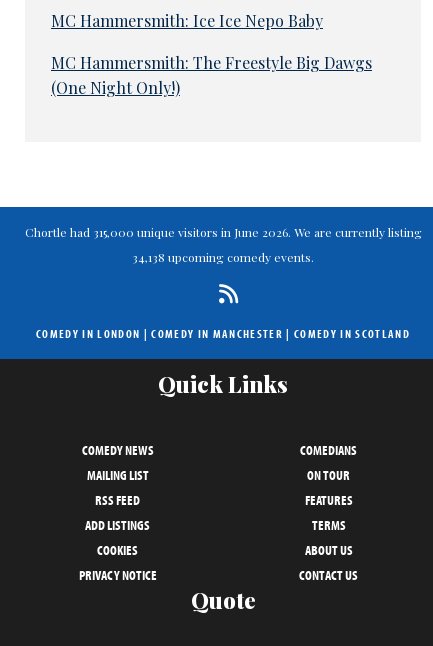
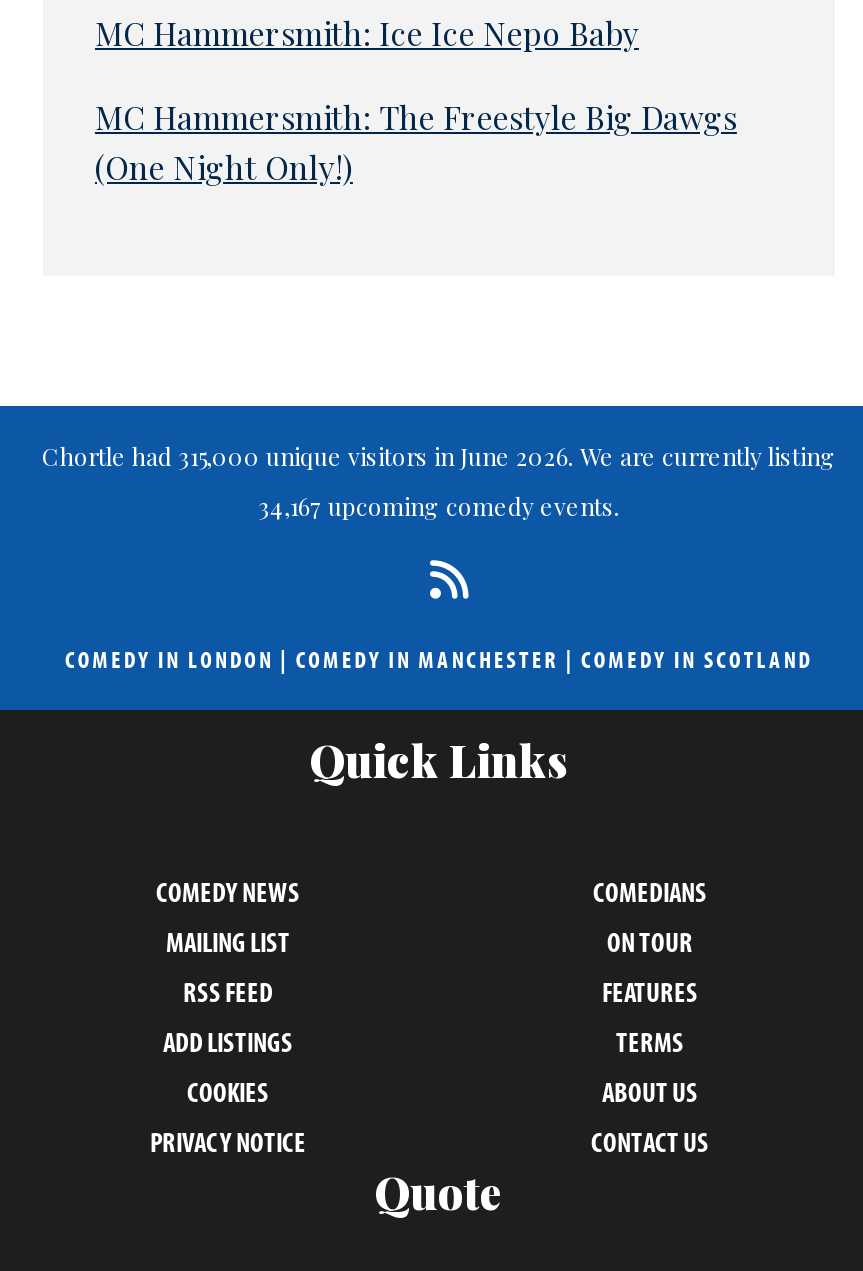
[132,249,314,265] 34,138 upcoming comedy events. -> [258,490,620,522] 34,167 upcoming comedy events.

